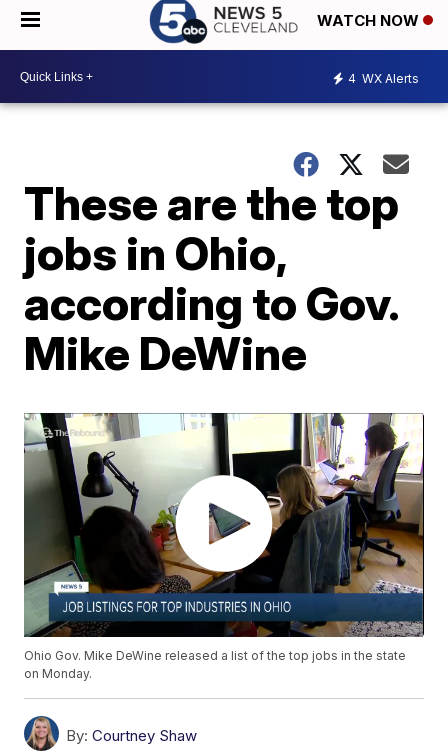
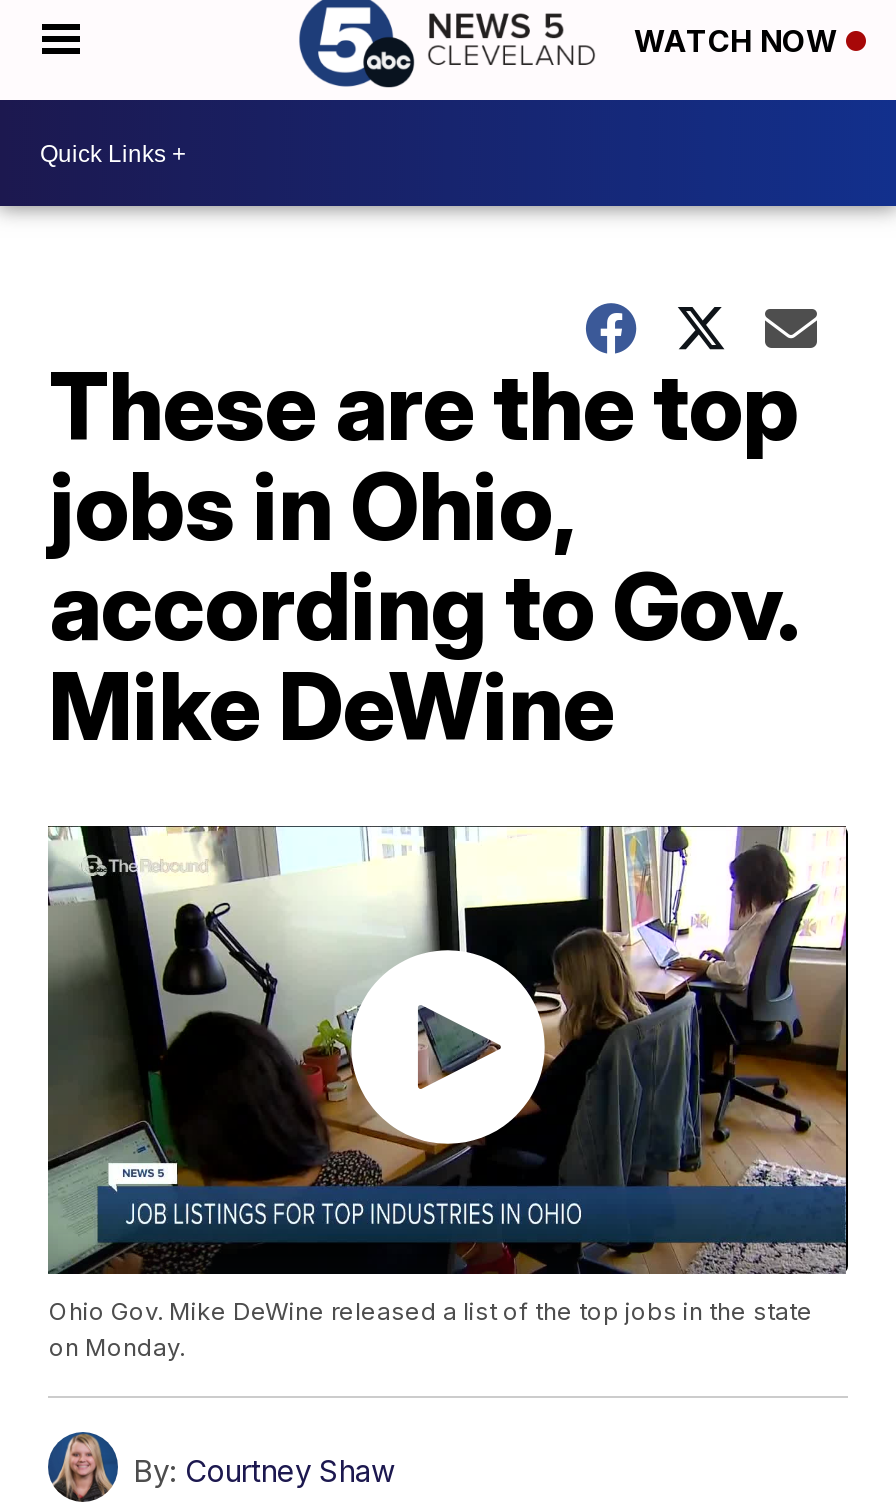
[348,70,419,85] 4 WX Alerts -> none

